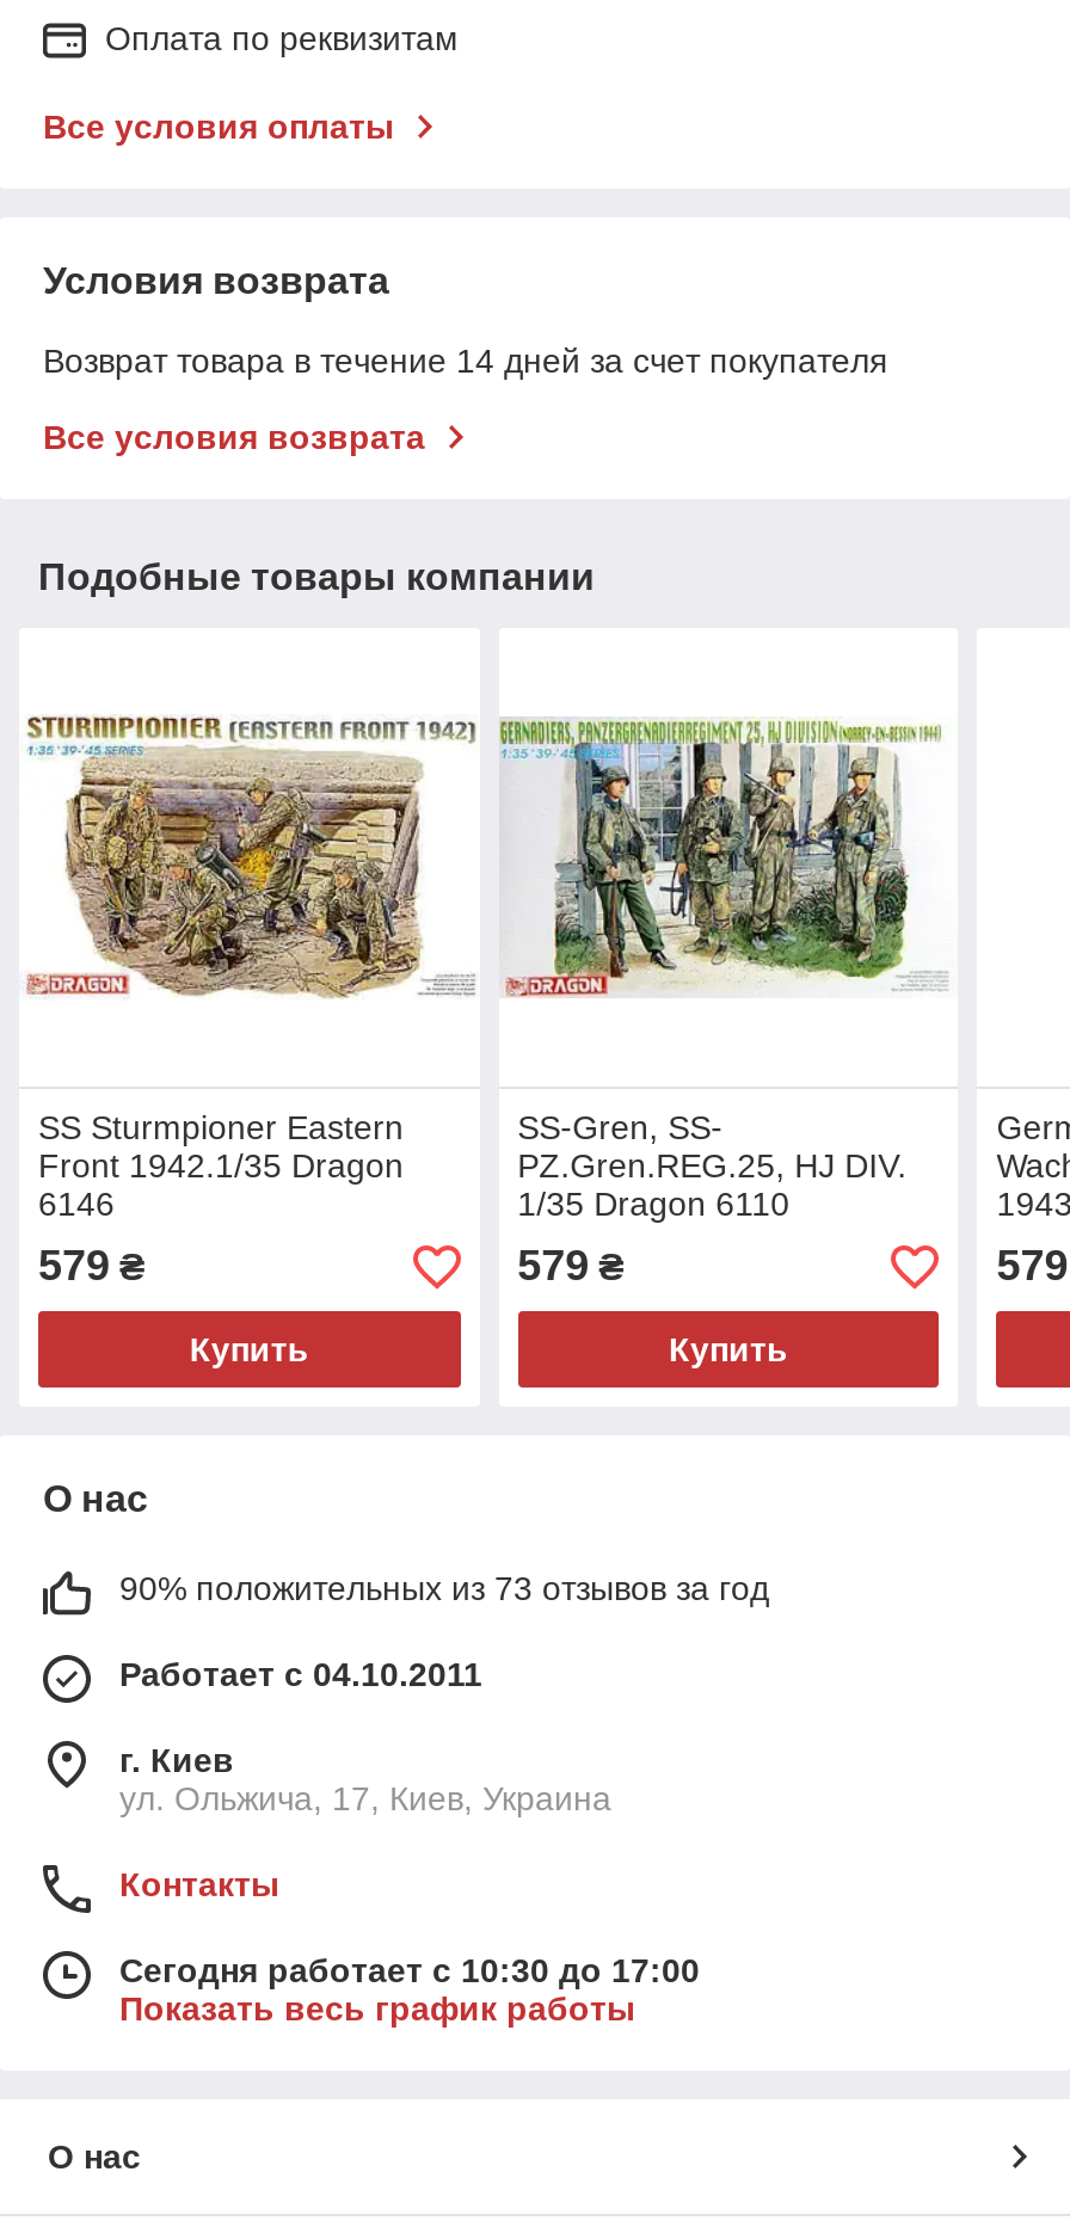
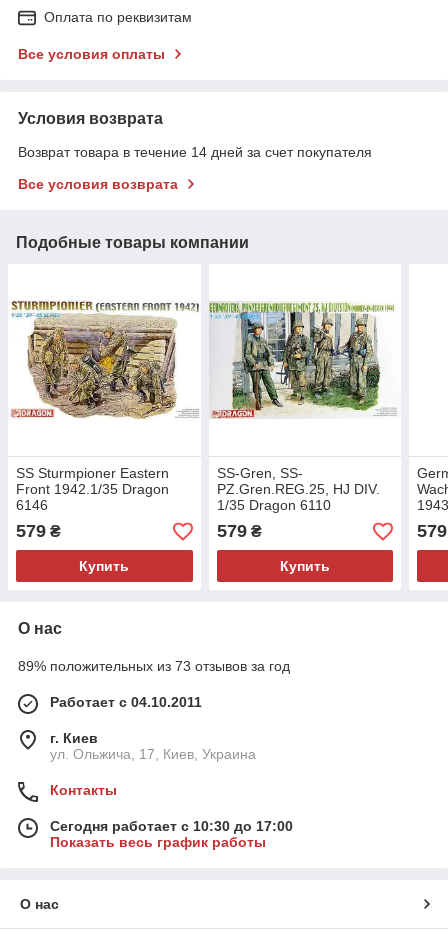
[119,1570,769,1608] 90% положительных из 73 отзывов за год -> [18,658,290,674] 89% положительных из 73 отзывов за год

